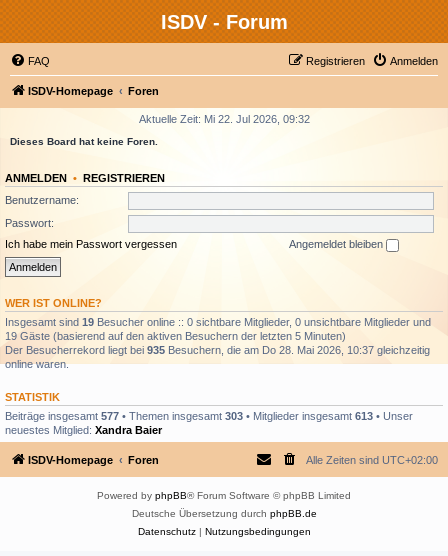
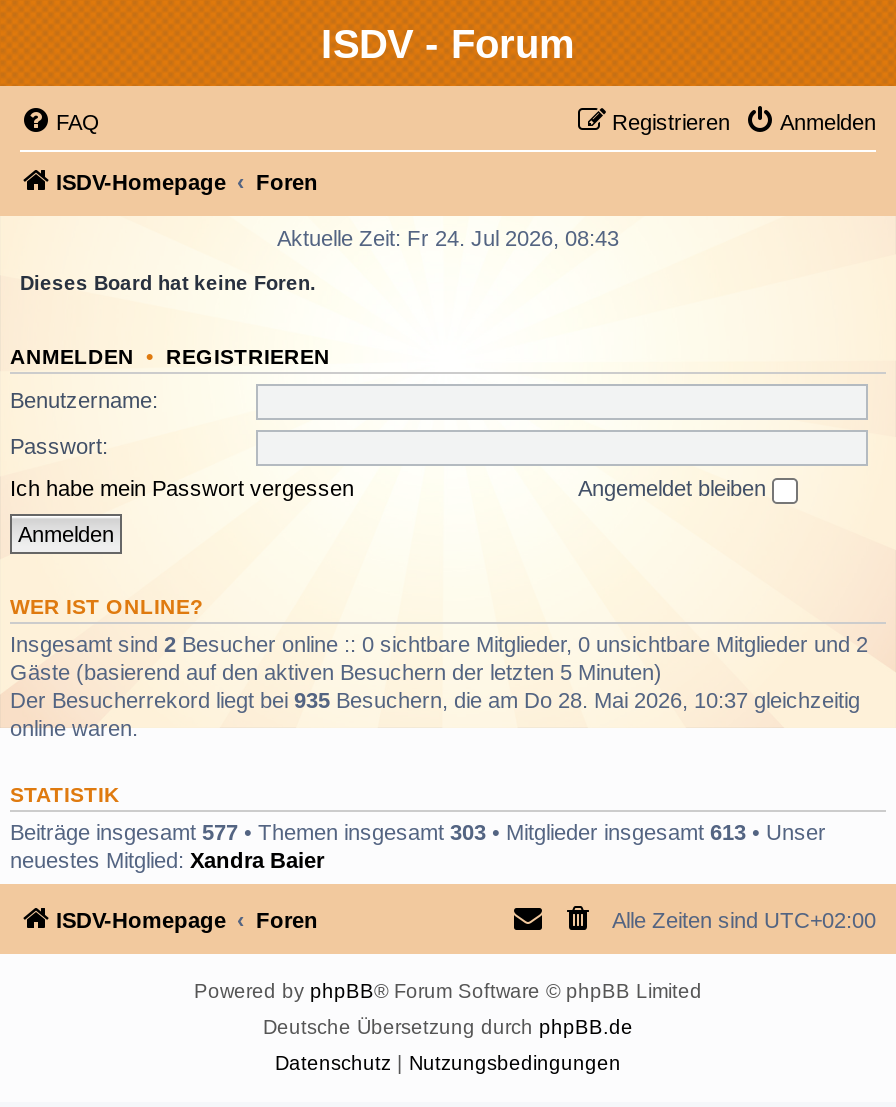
[138,113,309,125] Aktuelle Zeit: Mi 22. Jul 2026, 09:32 -> [277,226,619,250] Aktuelle Zeit: Fr 24. Jul 2026, 08:43
[5,316,431,342] Insgesamt sind 19 Besucher online :: 0 sichtbare Mitglieder, 0 unsichtbare Mitglieder und | 19 Gäste (basierend auf den aktiven Besuchern der letzten 5 Minuten) -> [10,631,868,683] Insgesamt sind 2 Besucher online :: 0 sichtbare Mitglieder, 0 unsichtbare Mitglieder und 2 | Gäste (basierend auf den aktiven Besuchern der letzten 5 Minuten)

